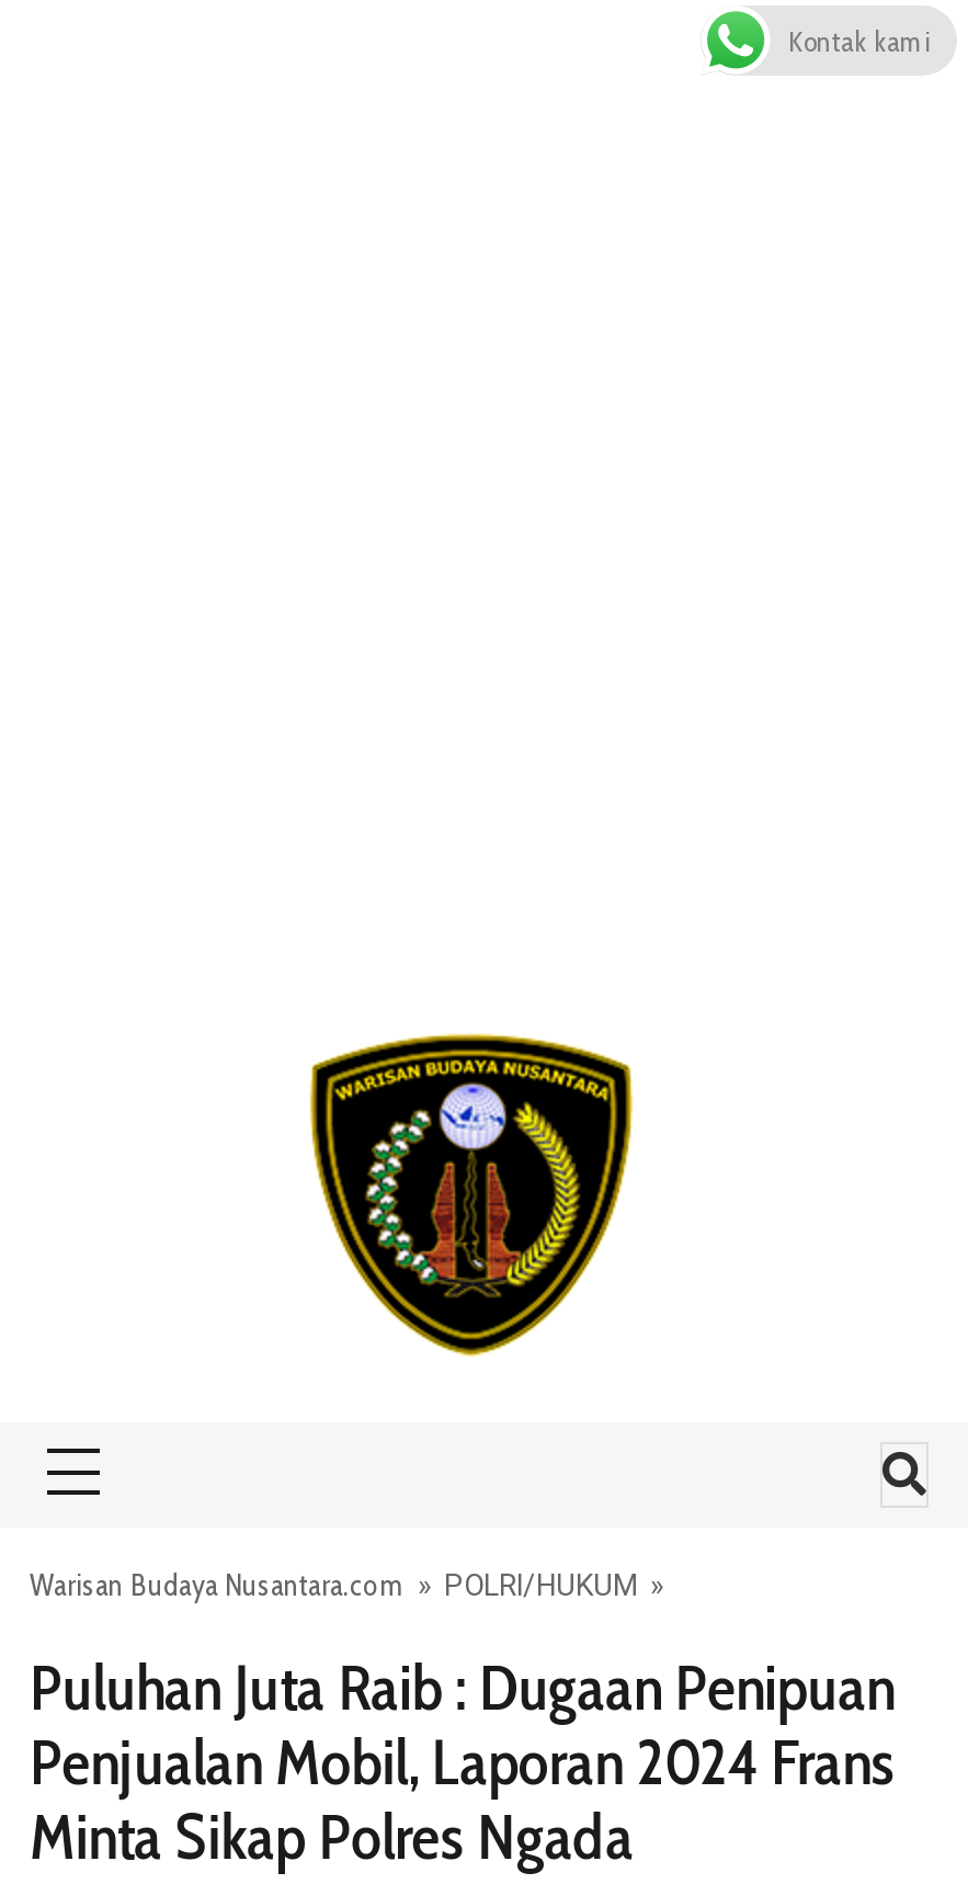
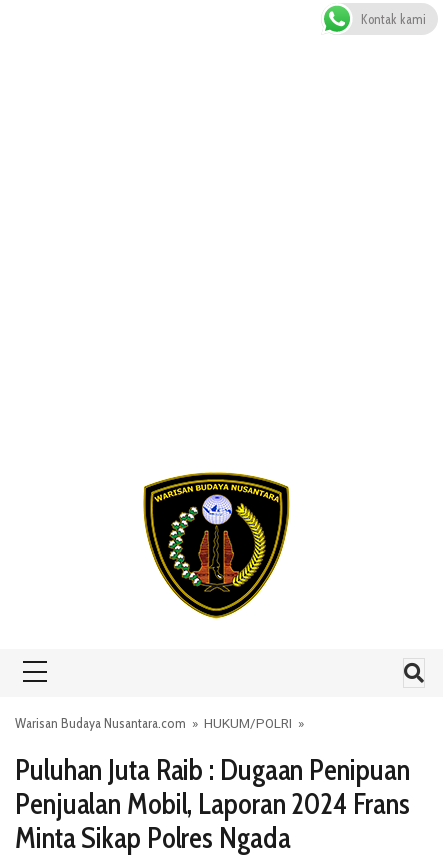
[30,1567,676,1602] Warisan Budaya Nusantara.com» POLRI/HUKUM» -> [15,715,310,731] Warisan Budaya Nusantara.com» HUKUM/POLRI»

